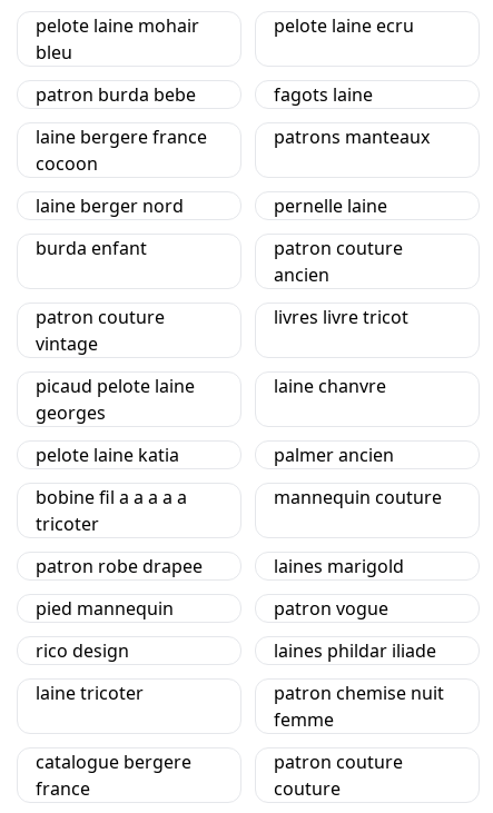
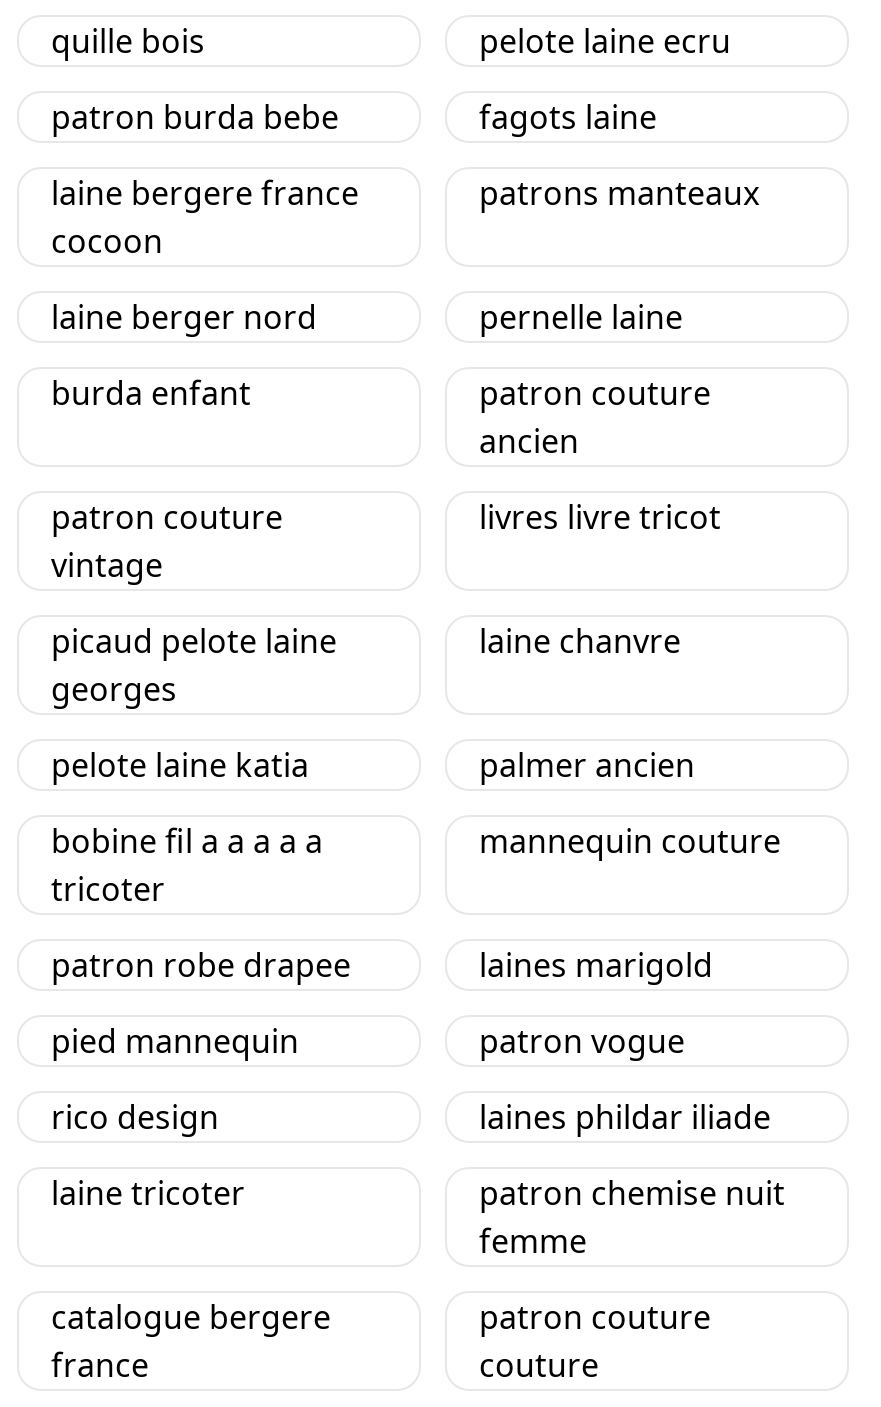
[36,13,199,65] pelote laine mohair | bleu -> [51,19,205,63] quille bois

